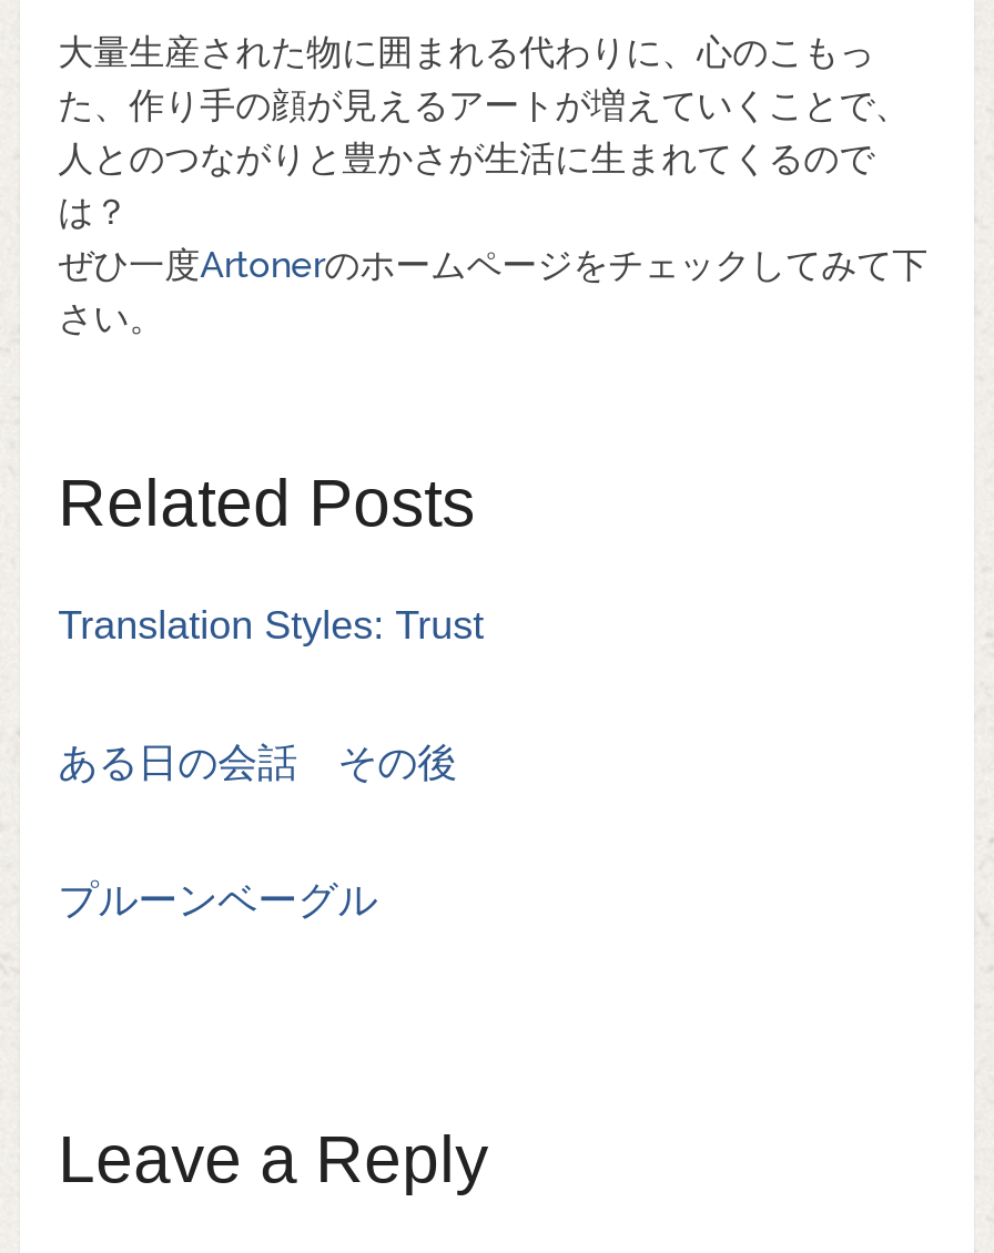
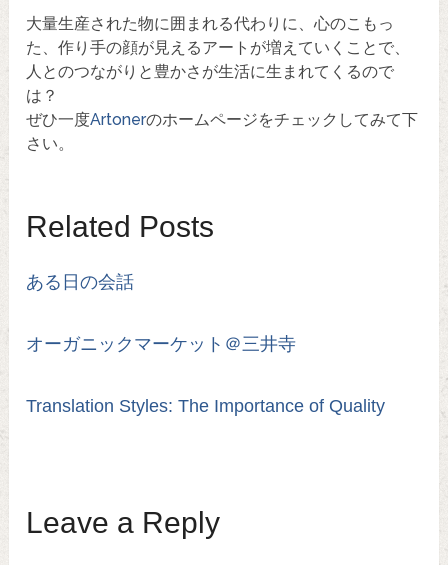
[58,604,484,648] Translation Styles: Trust -> [26,272,134,292] ある日の会話
[58,741,457,786] ある日の会話 その後 -> [26,334,296,354] オーガニックマーケット＠三井寺
[58,879,377,923] プルーンベーグル -> [26,396,385,416] Translation Styles: The Importance of Quality

